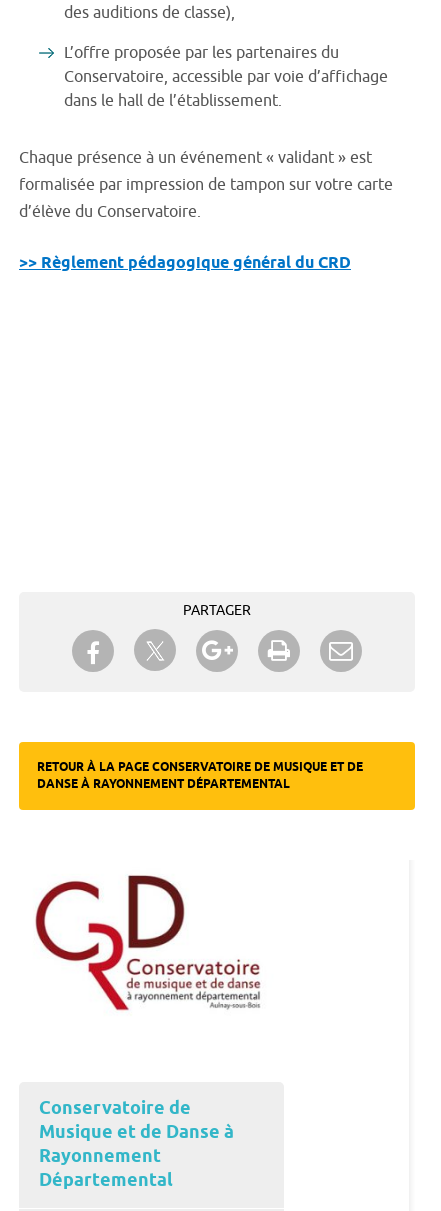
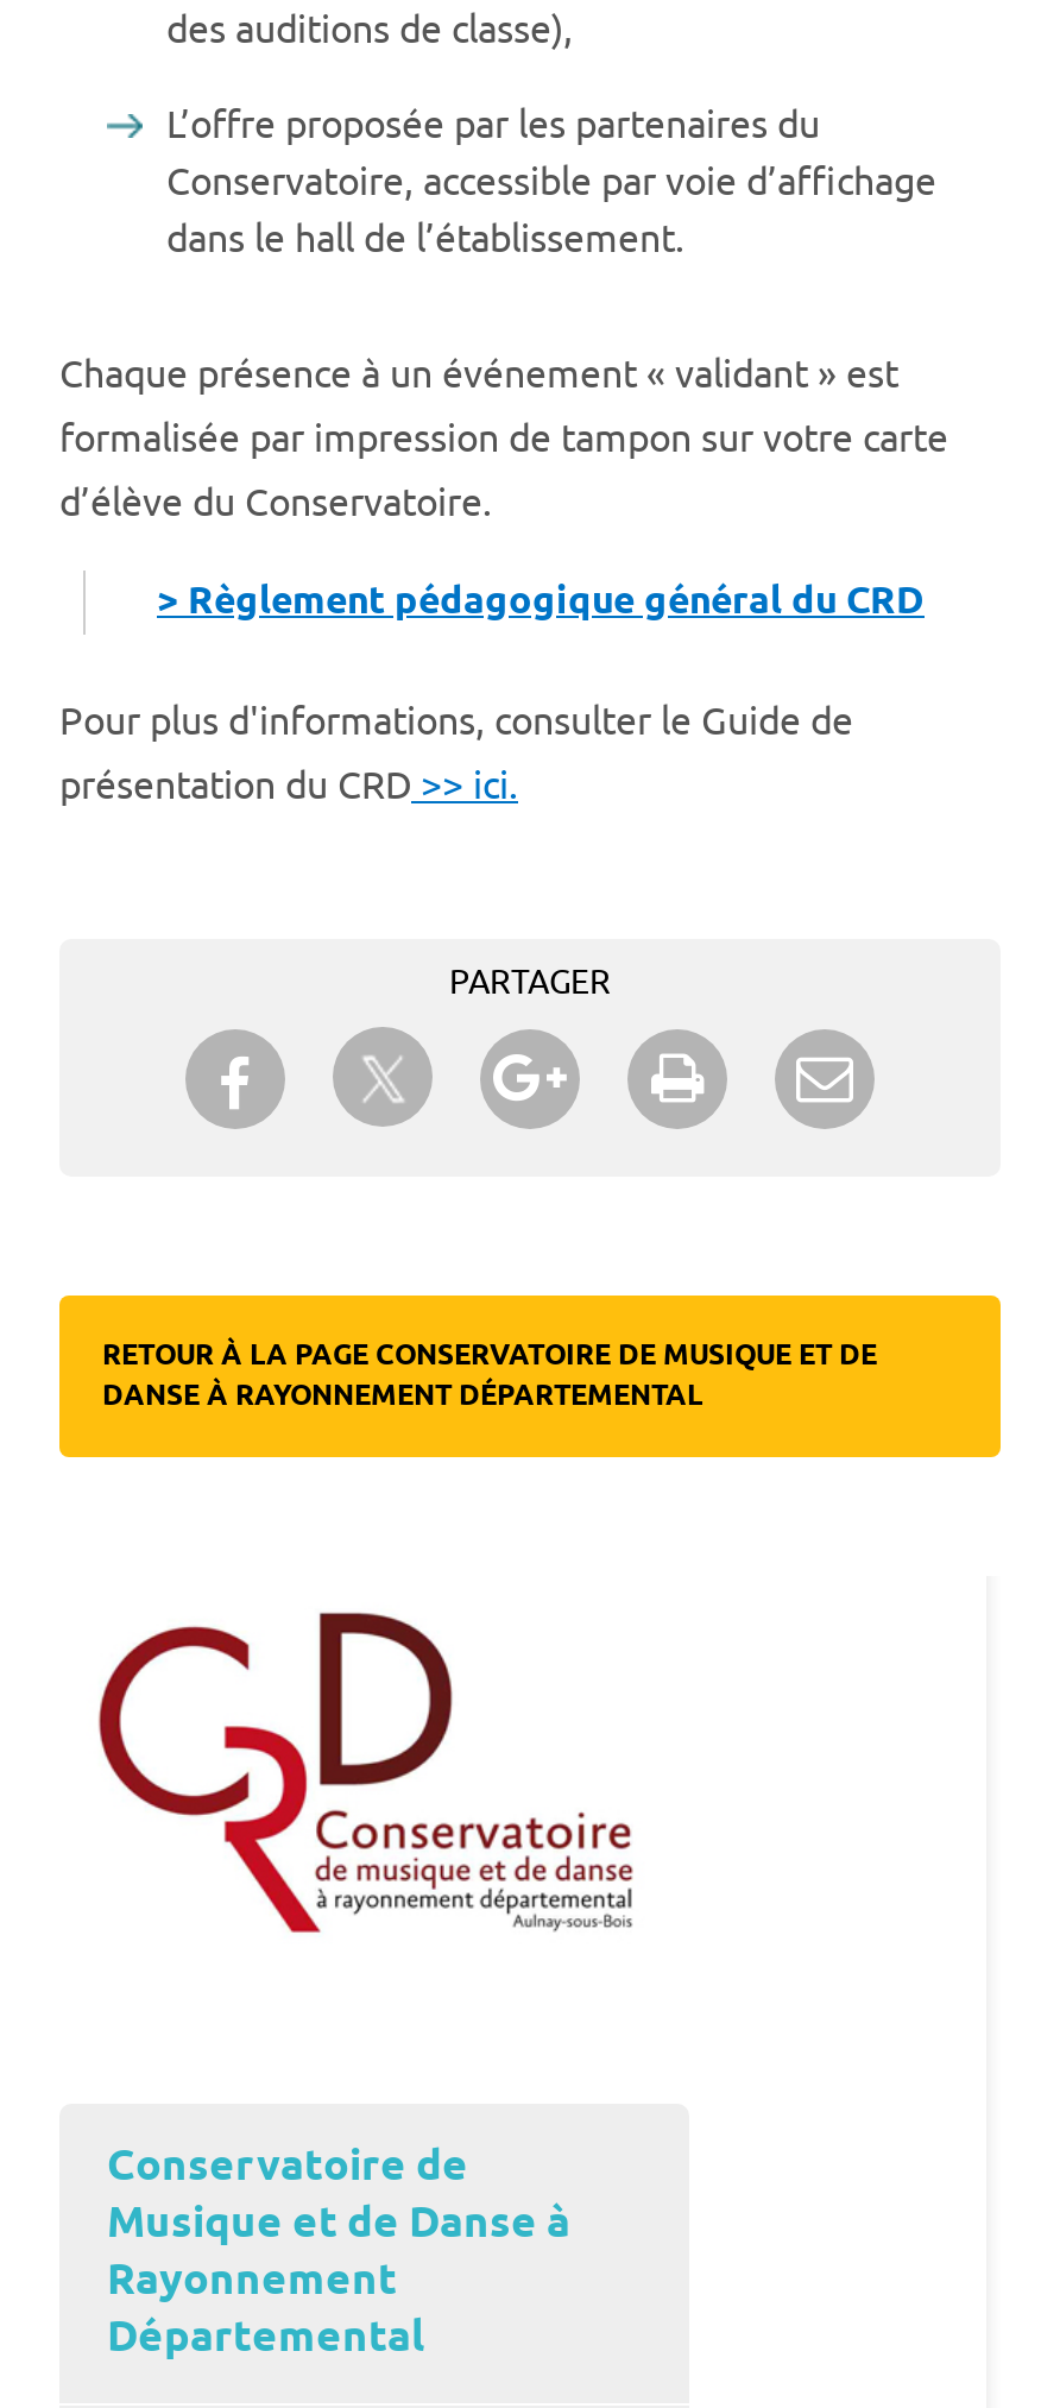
[19,253,351,274] >> Règlement pédagogique général du CRD -> [59,578,925,811] > Règlement pédagogique général du CRD | Pour plus d'informations, consulter le Guide de | présentation du CRD >> ici.

